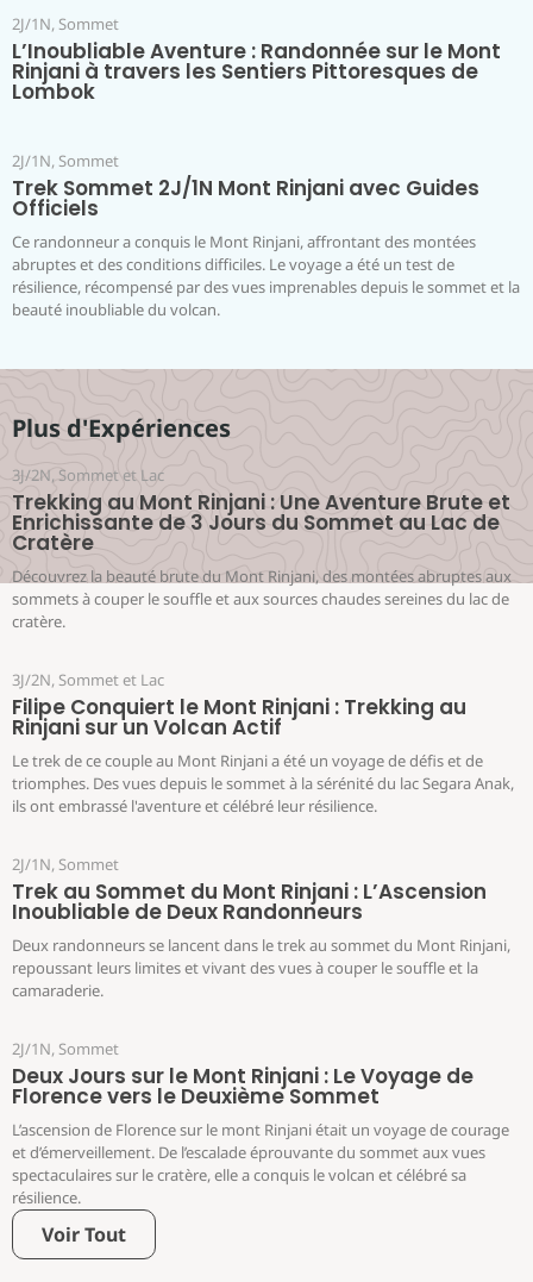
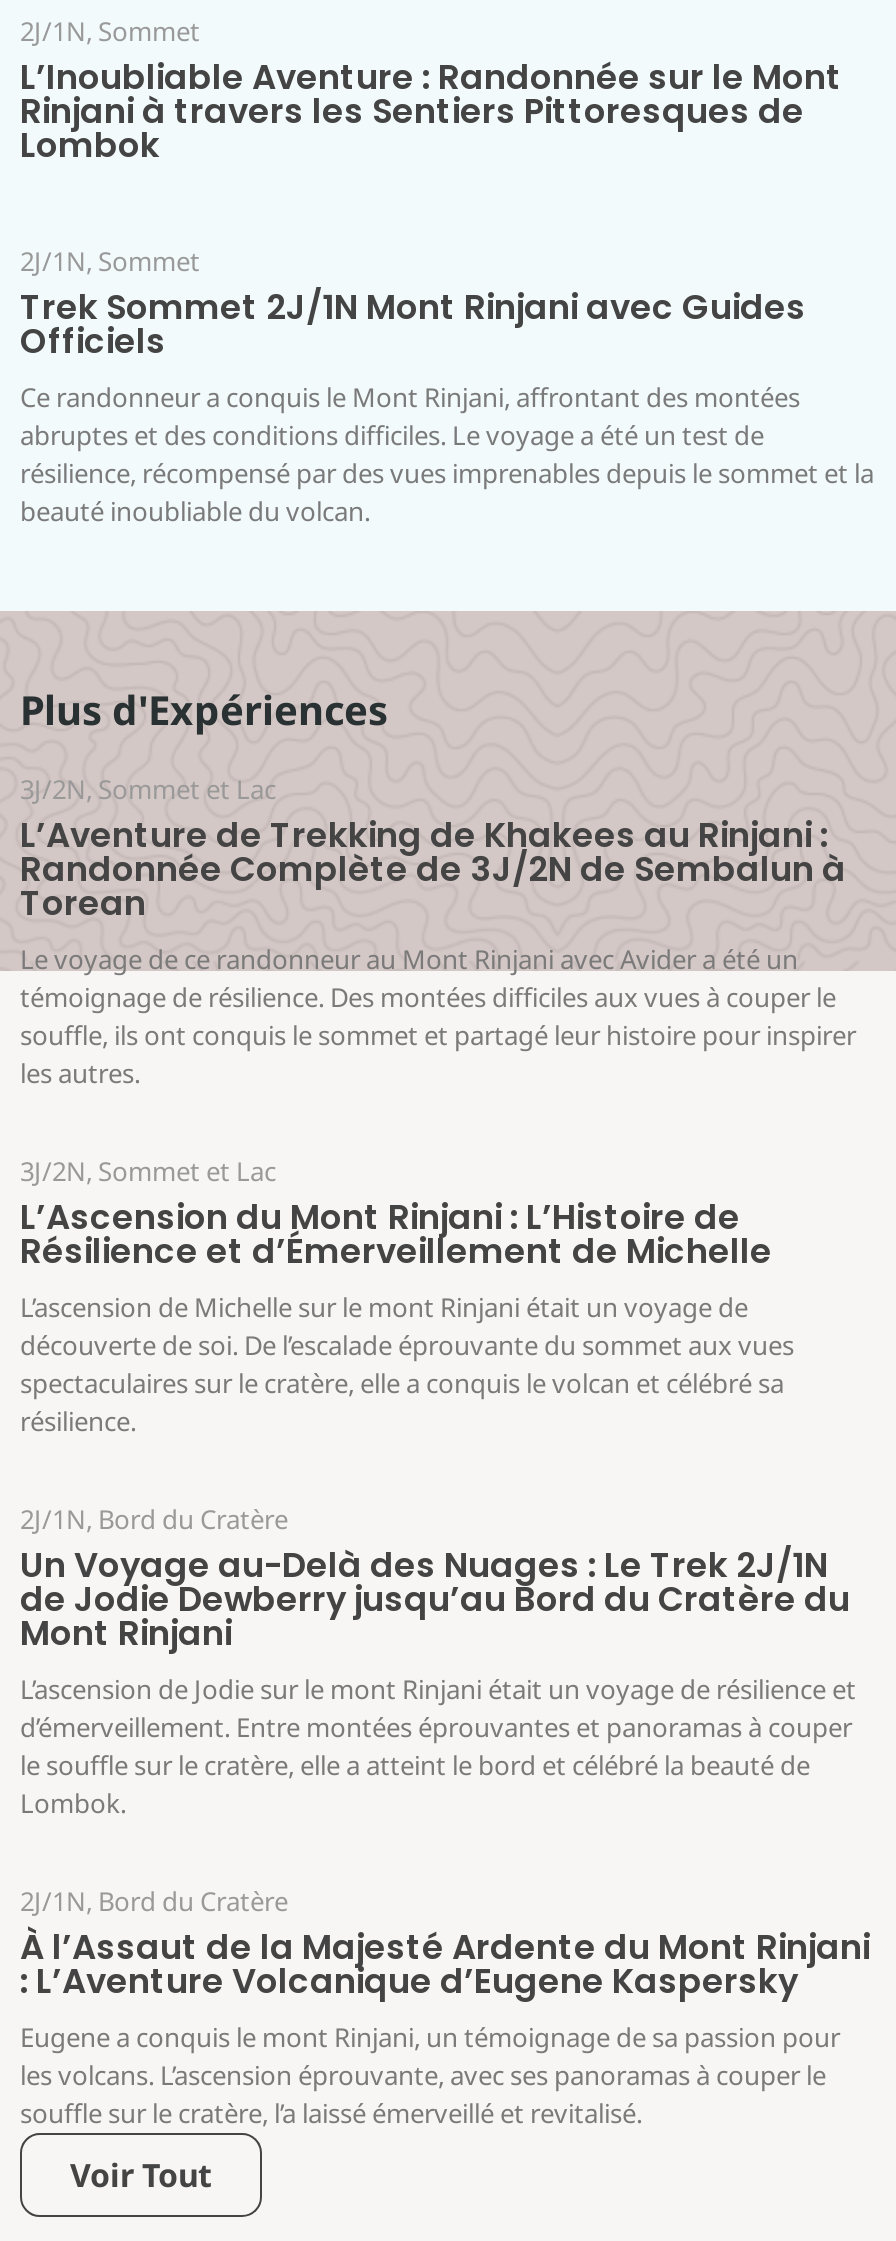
[12,487,512,631] Trekking au Mont Rinjani : Une Aventure Brute et | Enrichissante de 3 Jours du Sommet au Lac de | Cratère | Découvrez la beauté brute du Mont Rinjani, des montées abruptes aux | sommets à couper le souffle et aux sources chaudes sereines du lac de | cratère. -> [20,812,856,1092] L’Aventure de Trekking de Khakees au Rinjani : | Randonnée Complète de 3J/2N de Sembalun à | Torean | Le voyage de ce randonneur au Mont Rinjani avec Avider a été un | témoignage de résilience. Des montées difficiles aux vues à couper le | souffle, ils ont conquis le sommet et partagé leur histoire pour inspirer | les autres.
[12,692,514,1162] Filipe Conquiert le Mont Rinjani : Trekking au | Rinjani sur un Volcan Actif | Le trek de ce couple au Mont Rinjani a été un voyage de défis et de | triomphes. Des vues depuis le sommet à la sérénité du lac Segara Anak, | ils ont embrassé l'aventure et célébré leur résilience. | 2J/1N, Sommet | Trek au Sommet du Mont Rinjani : L’Ascension | Inoubliable de Deux Randonneurs | Deux randonneurs se lancent dans le trek au sommet du Mont Rinjani, | repoussant leurs limites et vivant des vues à couper le souffle et la | camaraderie. | 2J/1N, Sommet | Deux Jours sur le Mont Rinjani : Le Voyage de | Florence vers le Deuxième Sommet | L’ascension de Florence sur le mont Rinjani était un voyage de courage | et d’émerveillement. De l’escalade éprouvante du sommet aux vues -> [20,1194,794,1364] L’Ascension du Mont Rinjani : L’Histoire de | Résilience et d’Émerveillement de Michelle | L’ascension de Michelle sur le mont Rinjani était un voyage de | découverte de soi. De l’escalade éprouvante du sommet aux vues
moved [12,1164,466,1208] -> [20,1366,784,1440]: spectaculaires sur le cratère, elle a conquis le volcan et célébré sa | résilience.
none -> [20,1502,870,2132] 2J/1N, Bord du Cratère | Un Voyage au-Delà des Nuages : Le Trek 2J/1N | de Jodie Dewberry jusqu’au Bord du Cratère du | Mont Rinjani | L’ascension de Jodie sur le mont Rinjani était un voyage de résilience et | d’émerveillement. Entre montées éprouvantes et panoramas à couper | le souffle sur le cratère, elle a atteint le bord et célébré la beauté de | Lombok. | 2J/1N, Bord du Cratère | À l’Assaut de la Majesté Ardente du Mont Rinjani | : L’Aventure Volcanique d’Eugene Kaspersky | Eugene a conquis le mont Rinjani, un témoignage de sa passion pour | les volcans. L’ascension éprouvante, avec ses panoramas à couper le | souffle sur le cratère, l’a laissé émerveillé et revitalisé.

